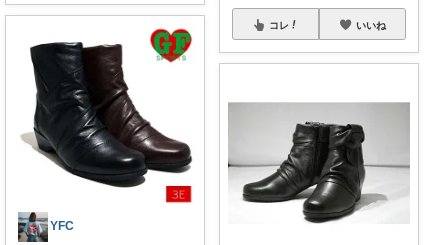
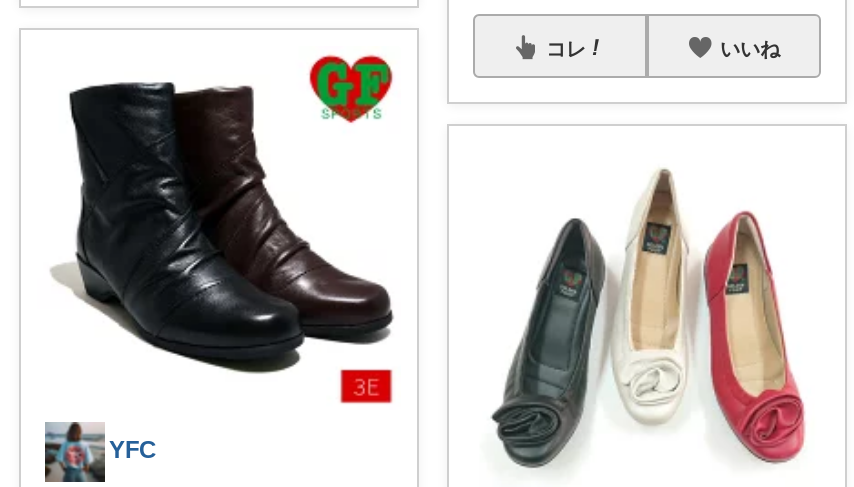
[227,86,411,235] [image] -> [465,168,827,470] [image]

